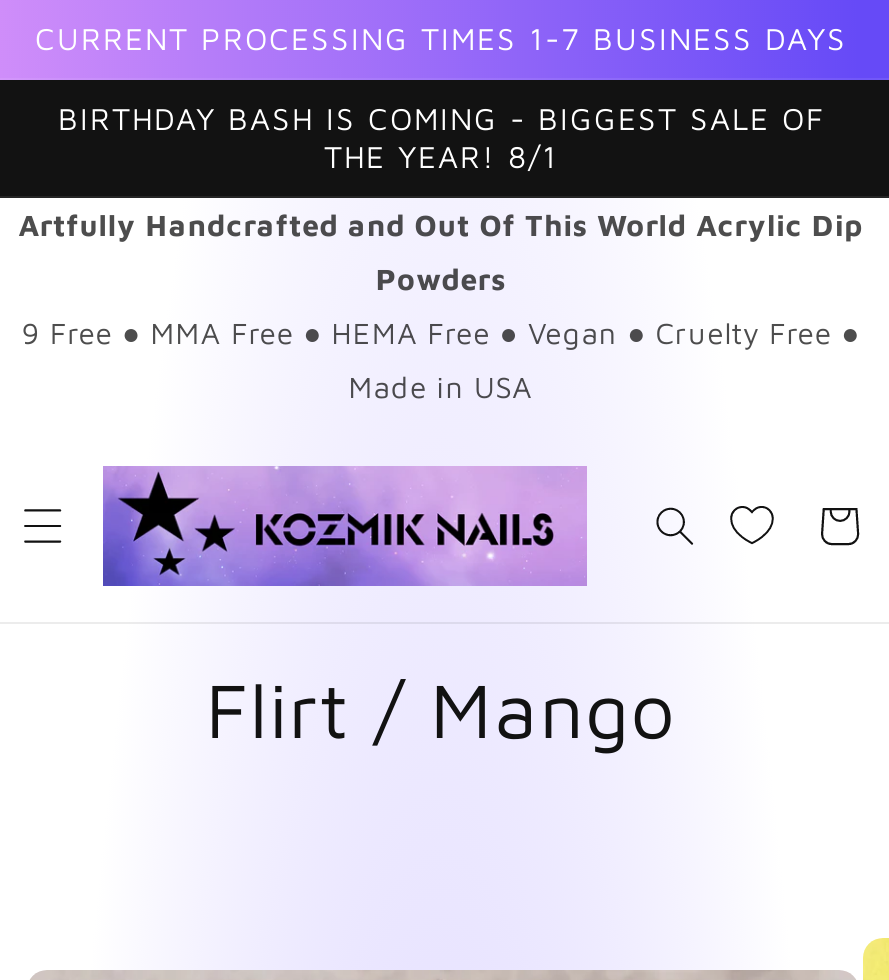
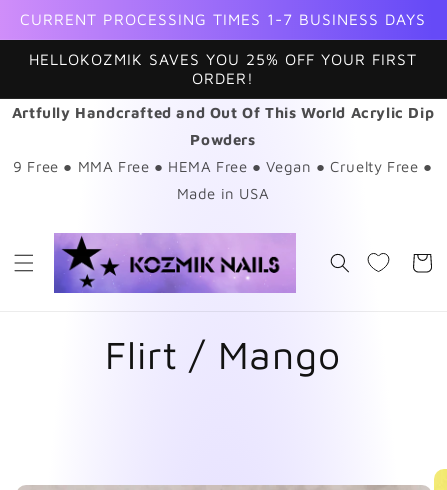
[58,100,824,174] BIRTHDAY BASH IS COMING - BIGGEST SALE OF | THE YEAR! 8/1 -> [29,50,417,87] HELLOKOZMIK SAVES YOU 25% OFF YOUR FIRST | ORDER!

